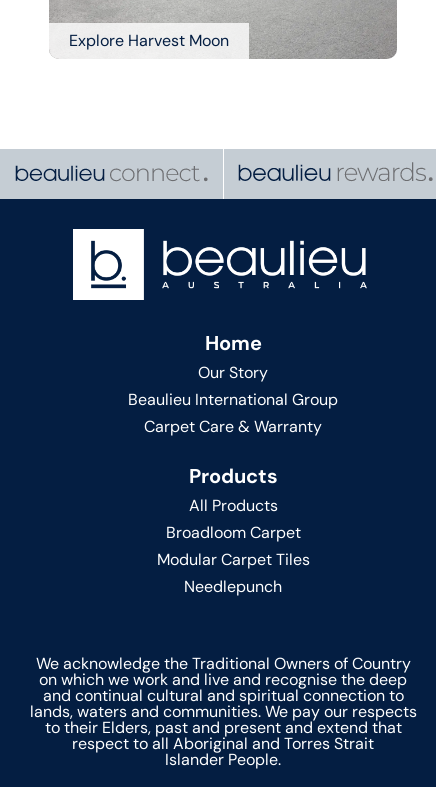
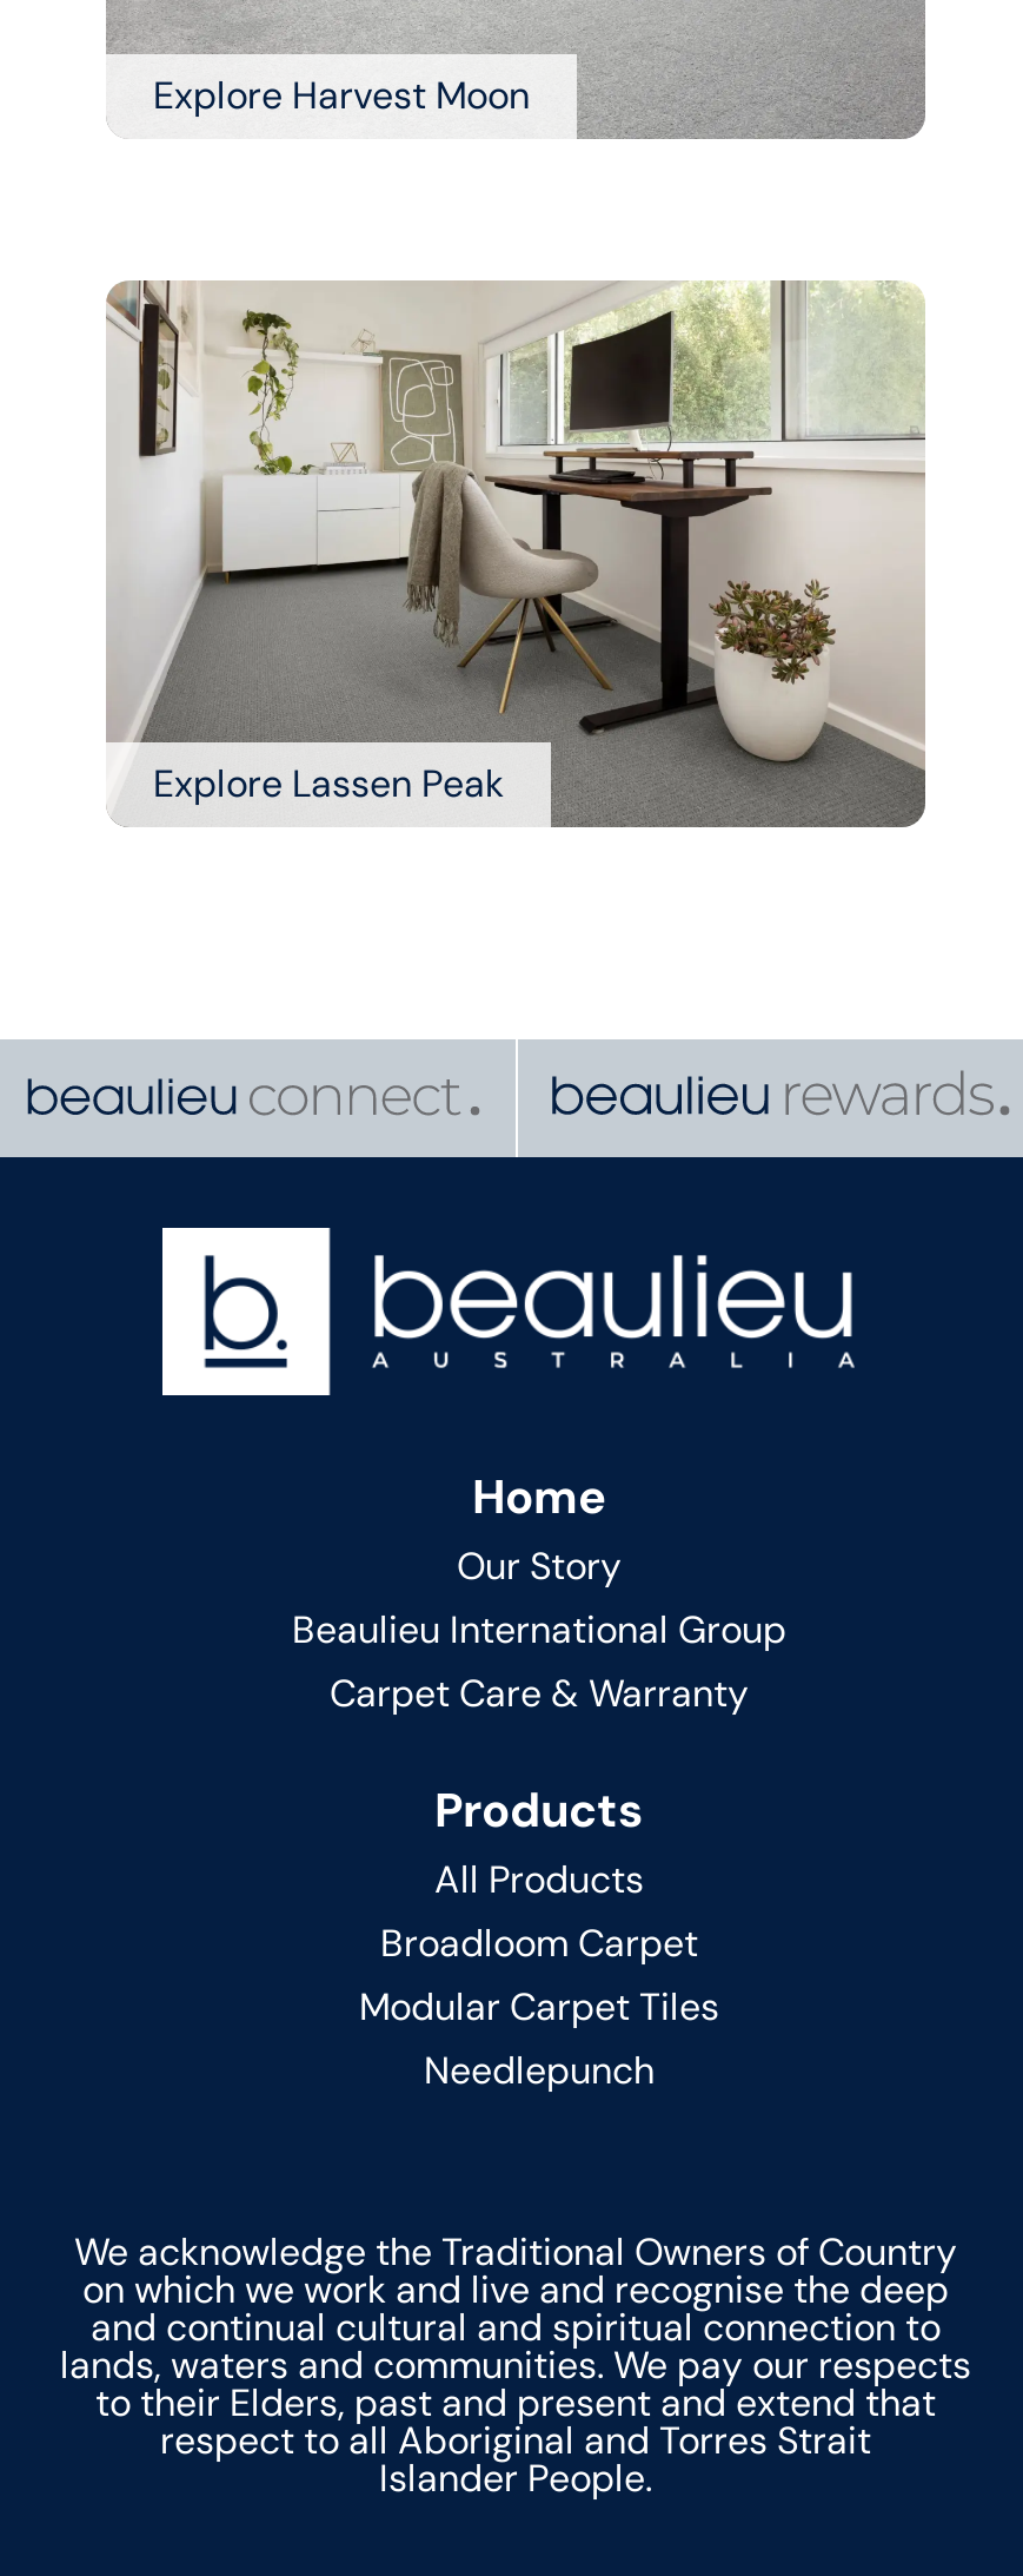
none -> [111,278,923,827] [image] | Explore Lassen Peak

